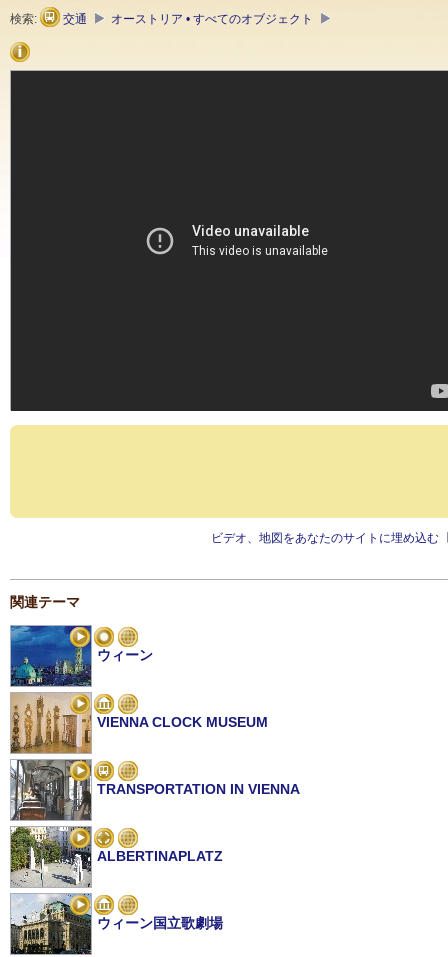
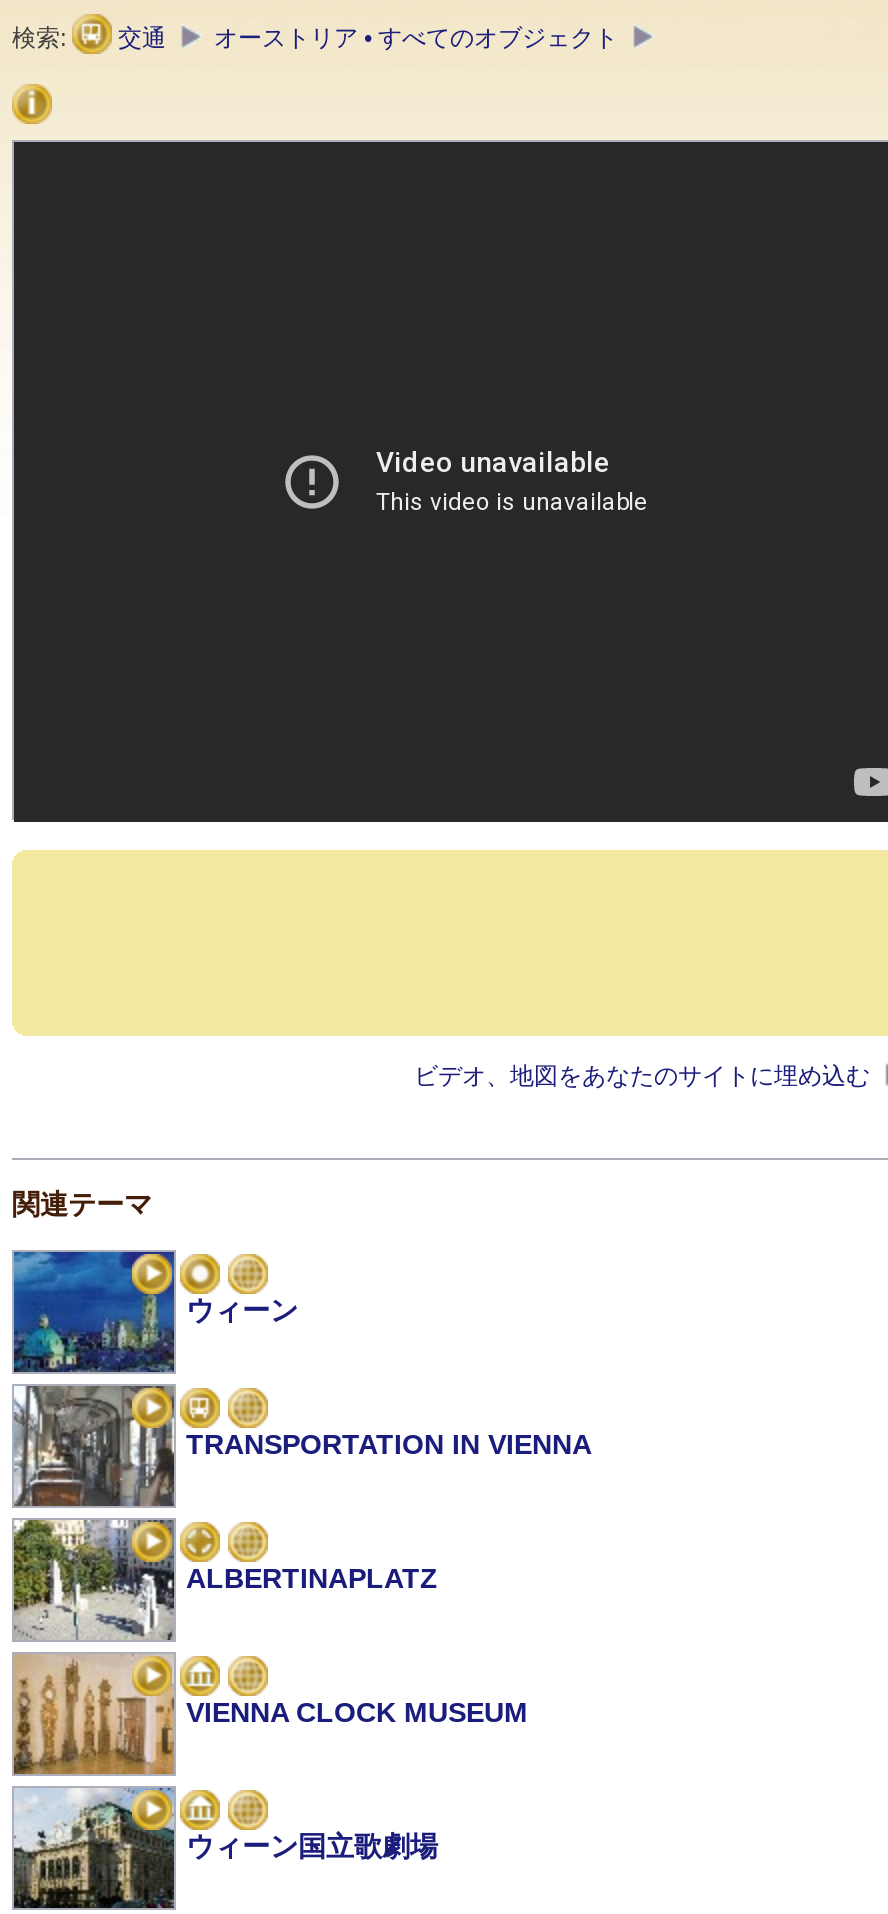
moved [10,692,268,754] -> [12,1652,528,1774]: [image] | VIENNA CLOCK MUSEUM
moved [97,781,300,864] -> [186,1428,592,1594]: TRANSPORTATION IN VIENNA | ALBERTINAPLATZ

